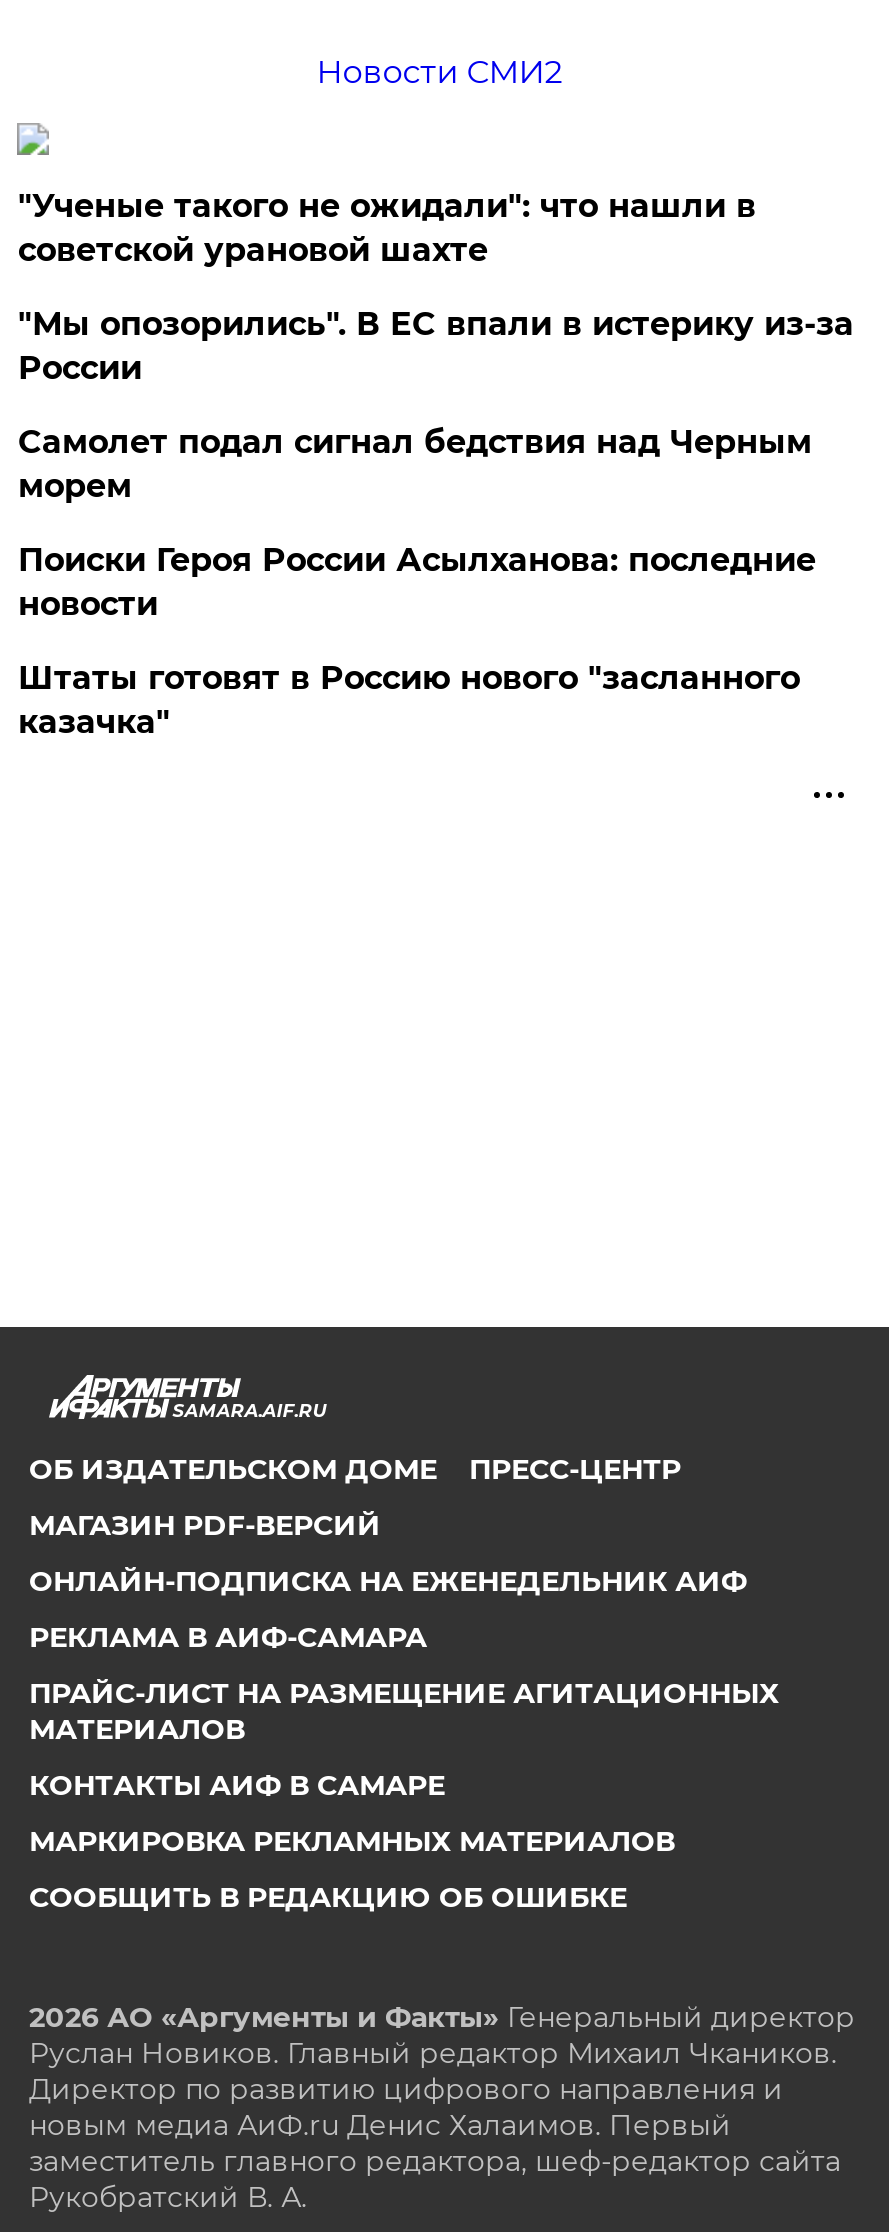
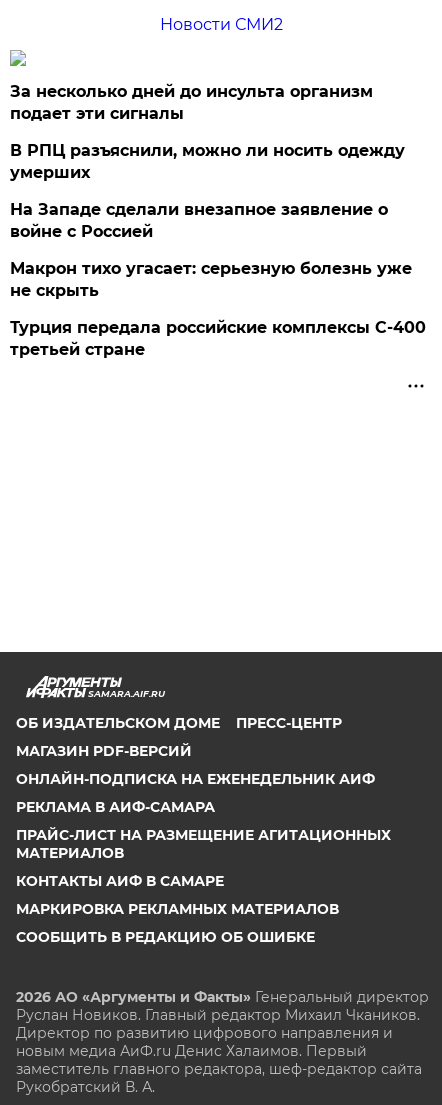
[18,187,756,269] "Ученые такого не ожидали": что нашли в | советской урановой шахте -> [10,82,373,123] За несколько дней до инсульта организм | подает эти сигналы
[18,305,854,387] "Мы опозорились". В ЕС впали в истерику из-за | России -> [10,141,405,182] В РПЦ разъяснили, можно ли носить одежду | умерших
[18,423,812,505] Самолет подал сигнал бедствия над Черным | морем -> [10,200,388,241] На Западе сделали внезапное заявление о | войне с Россией
[18,541,816,623] Поиски Героя России Асылханова: последние | новости -> [10,259,412,300] Макрон тихо угасает: серьезную болезнь уже | не скрыть
[18,659,800,741] Штаты готовят в Россию нового "засланного | казачка" -> [10,318,426,359] Турция передала российские комплексы С-400 | третьей стране

